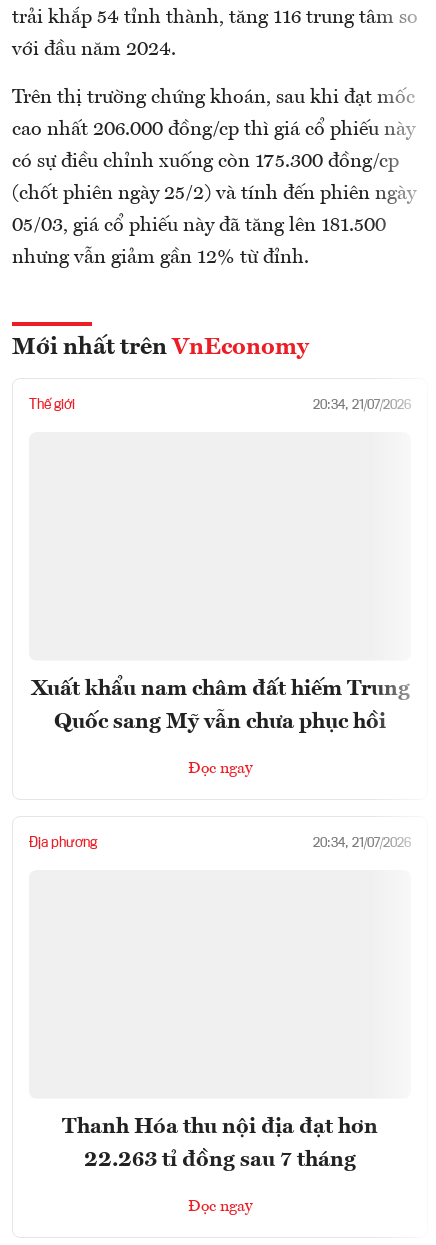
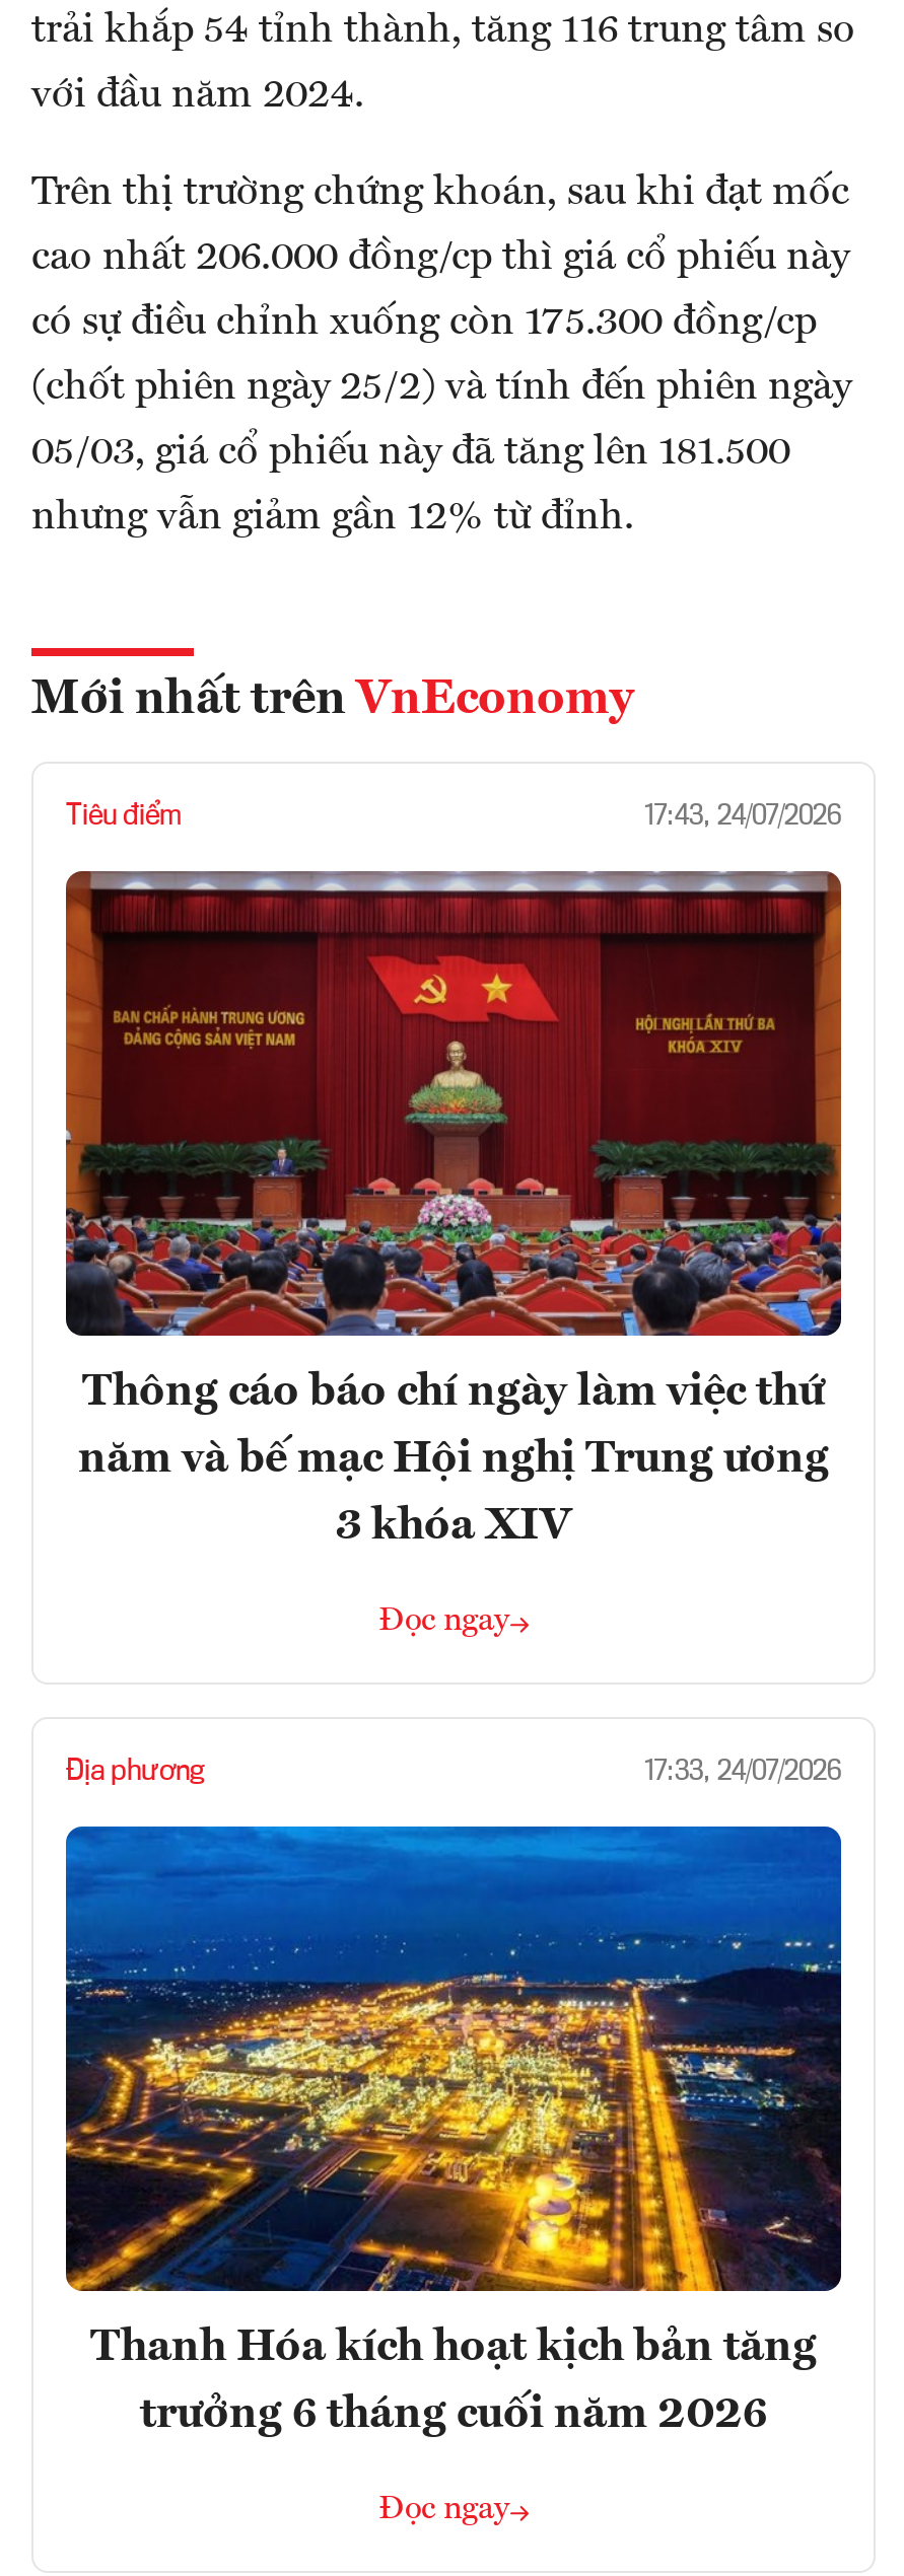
none -> [64,869,843,1338] [image]
[29,398,411,412] Thế giới | 20:34, 21/07/2026 -> [66,802,841,831] Tiêu điểm | 17:43, 24/07/2026
[30,678,409,733] Xuất khẩu nam châm đất hiếm Trung | Quốc sang Mỹ vẫn chưa phục hồi -> [78,1371,829,1549] Thông cáo báo chí ngày làm việc thứ | năm và bế mạc Hội nghị Trung ương | 3 khóa XIV
[313,837,411,850] 20:34, 21/07/2026 -> [644,1760,841,1786] 17:33, 24/07/2026
none -> [64,1824,843,2293] [image]
[62,1116,378,1138] Thanh Hóa thu nội địa đạt hơn -> [90,2326,817,2371] Thanh Hóa kích hoạt kịch bản tăng
[84,1149,356,1171] 22.263 tỉ đồng sau 7 tháng -> [140,2393,767,2438] trưởng 6 tháng cuối năm 2026

